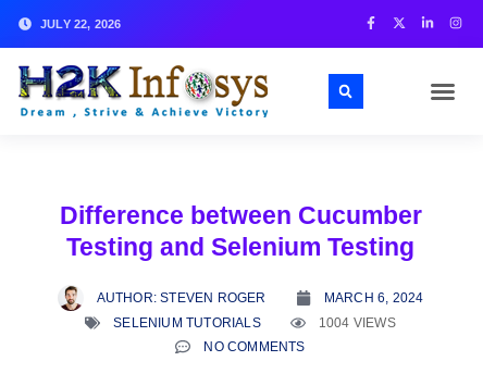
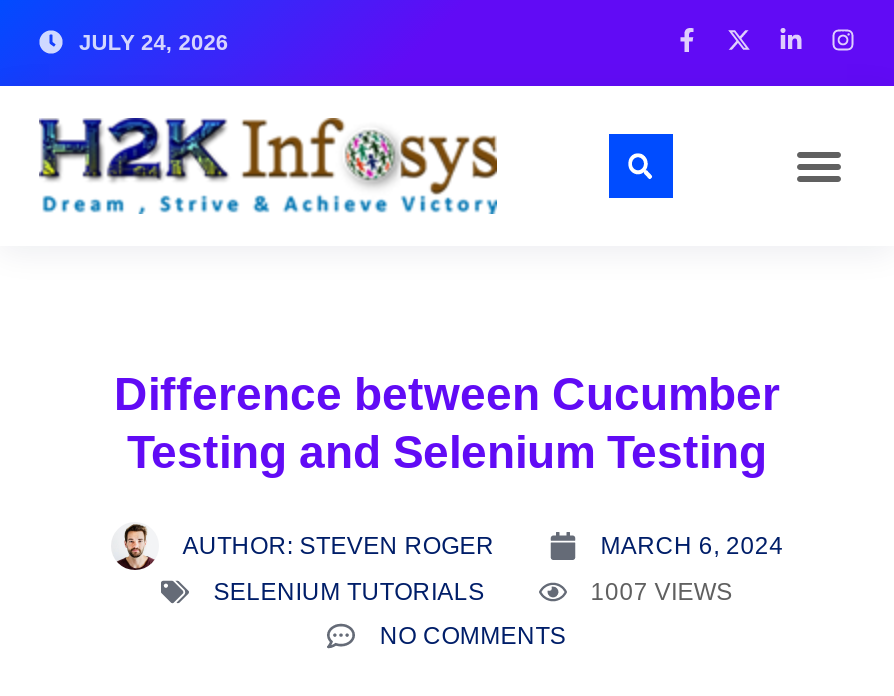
[40,17,121,30] JULY 22, 2026 -> [79,29,228,53] JULY 24, 2026
[319,315,396,331] 1004 VIEWS -> [591,578,733,606] 1007 VIEWS

